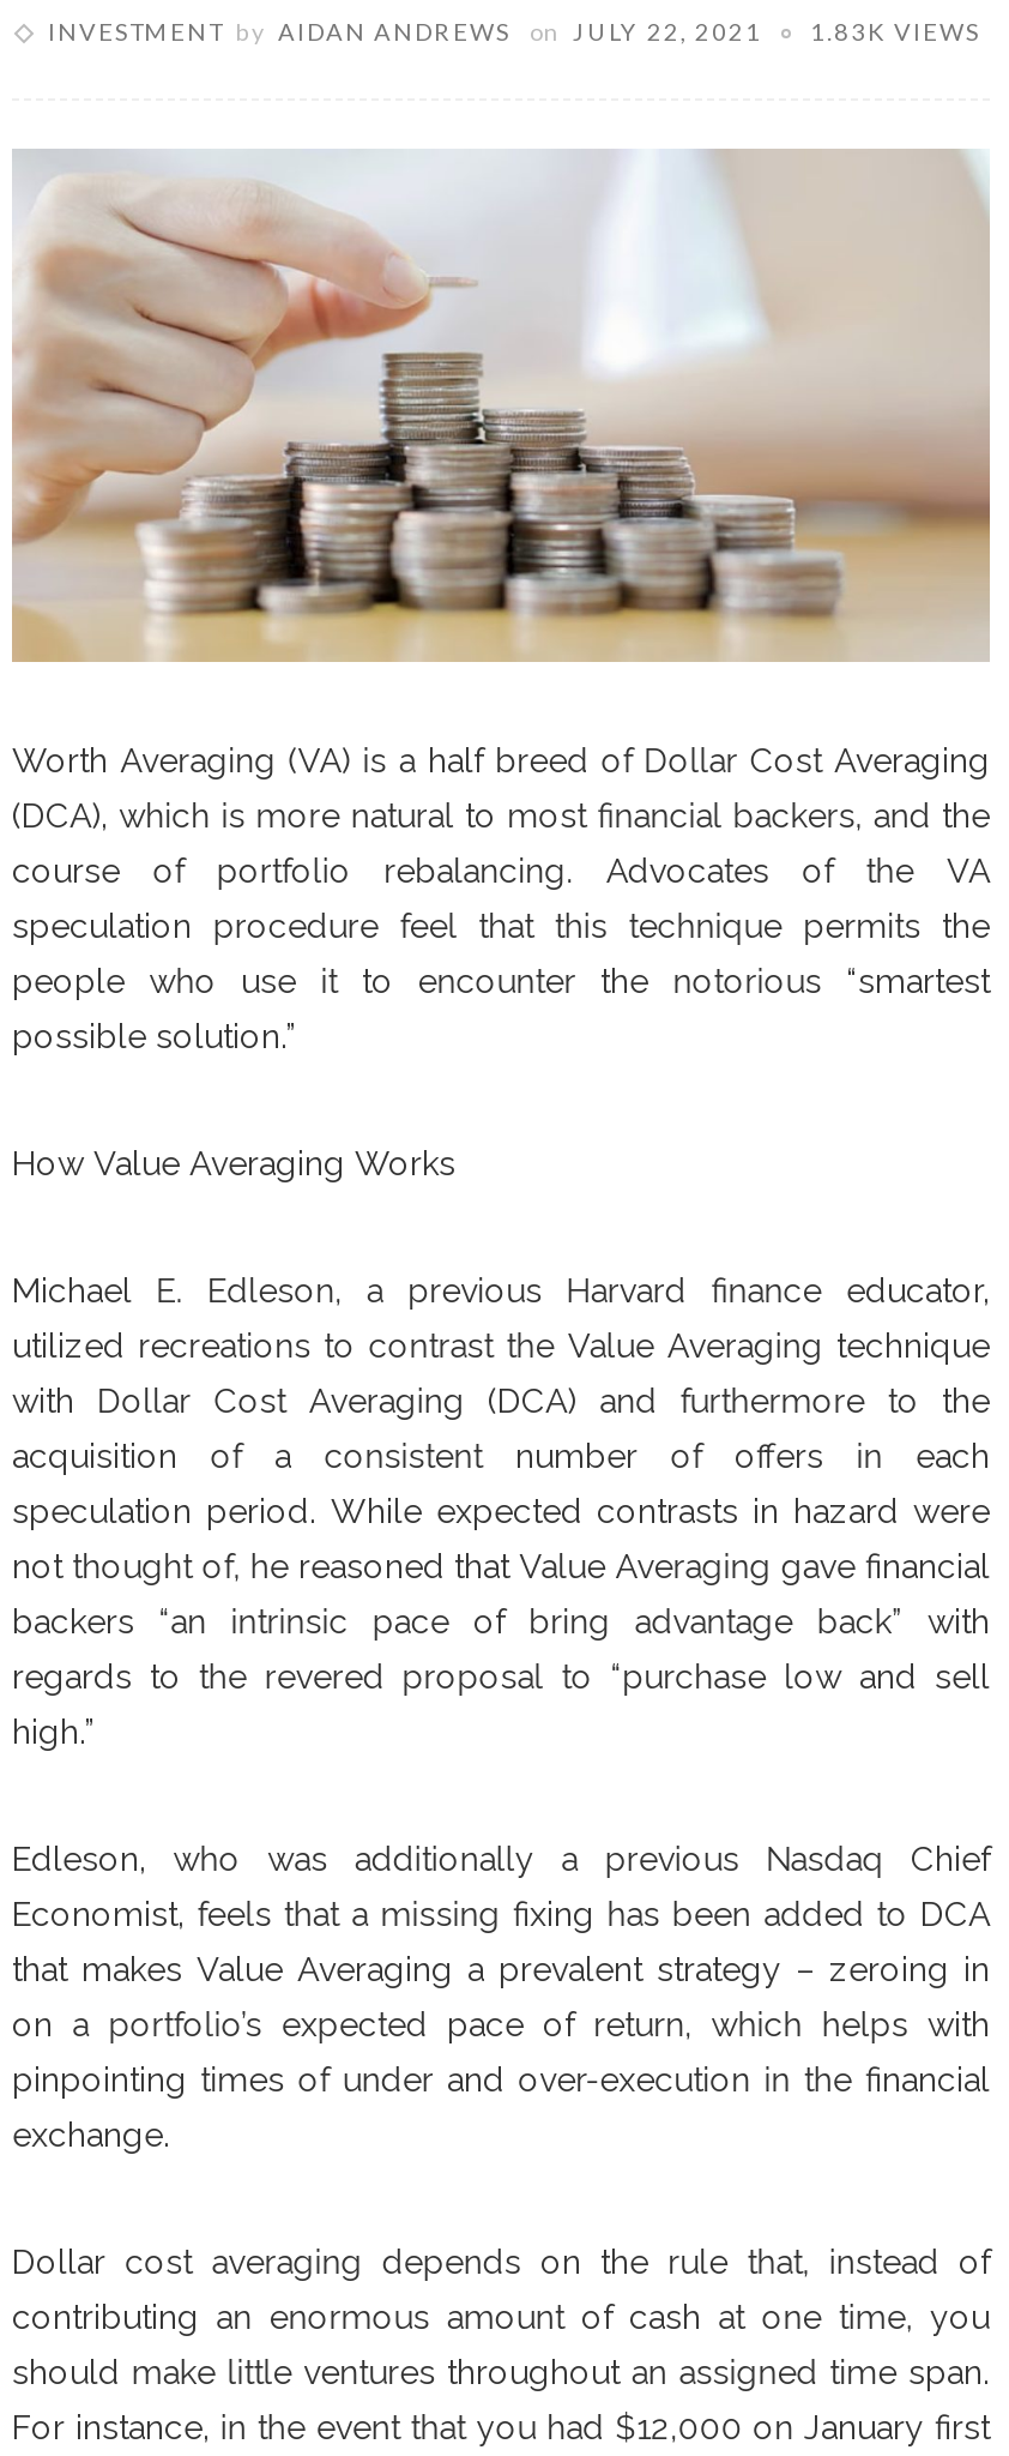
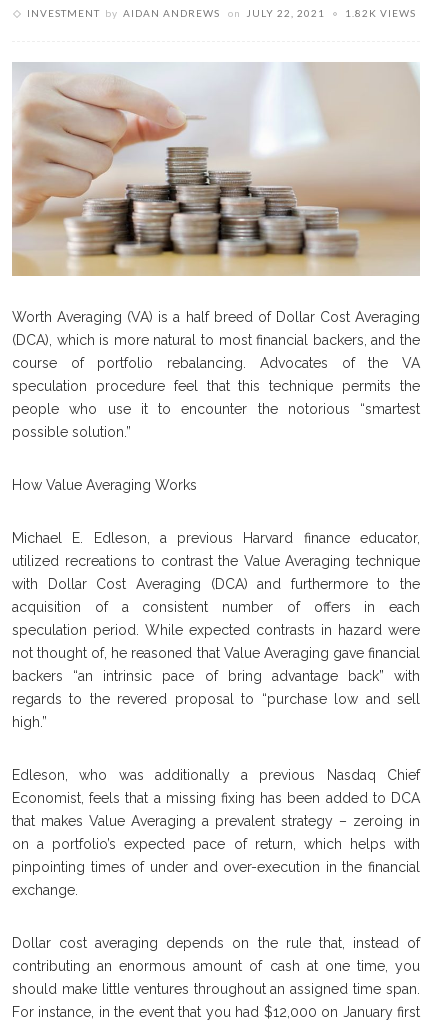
[48,17,980,46] INVESTMENT by AIDAN ANDREWS on JULY 22, 2021 1.83K VIEWS -> [27,7,416,19] INVESTMENT by AIDAN ANDREWS on JULY 22, 2021 1.82K VIEWS

